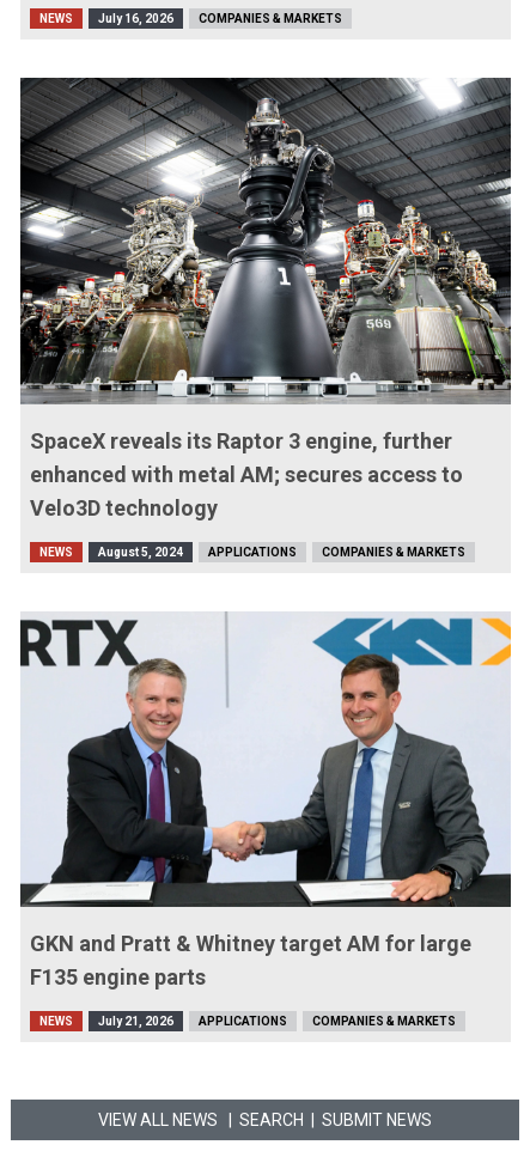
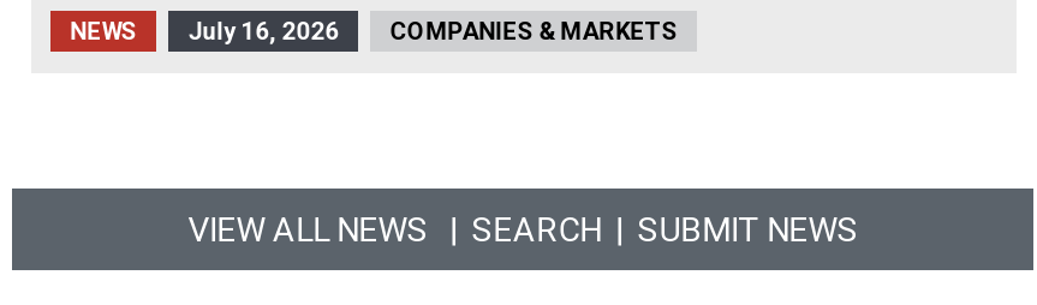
[19,77,512,559] [image] | SpaceX reveals its Raptor 3 engine, further | enhanced with metal AM; secures access to | Velo3D technology | APPLICATIONS | COMPANIES & MARKETS | NEWS | August 5, 2024 -> none
[19,613,512,1028] [image] | GKN and Pratt & Whitney target AM for large | F135 engine parts | APPLICATIONS | COMPANIES & MARKETS | NEWS | July 21, 2026 -> none

